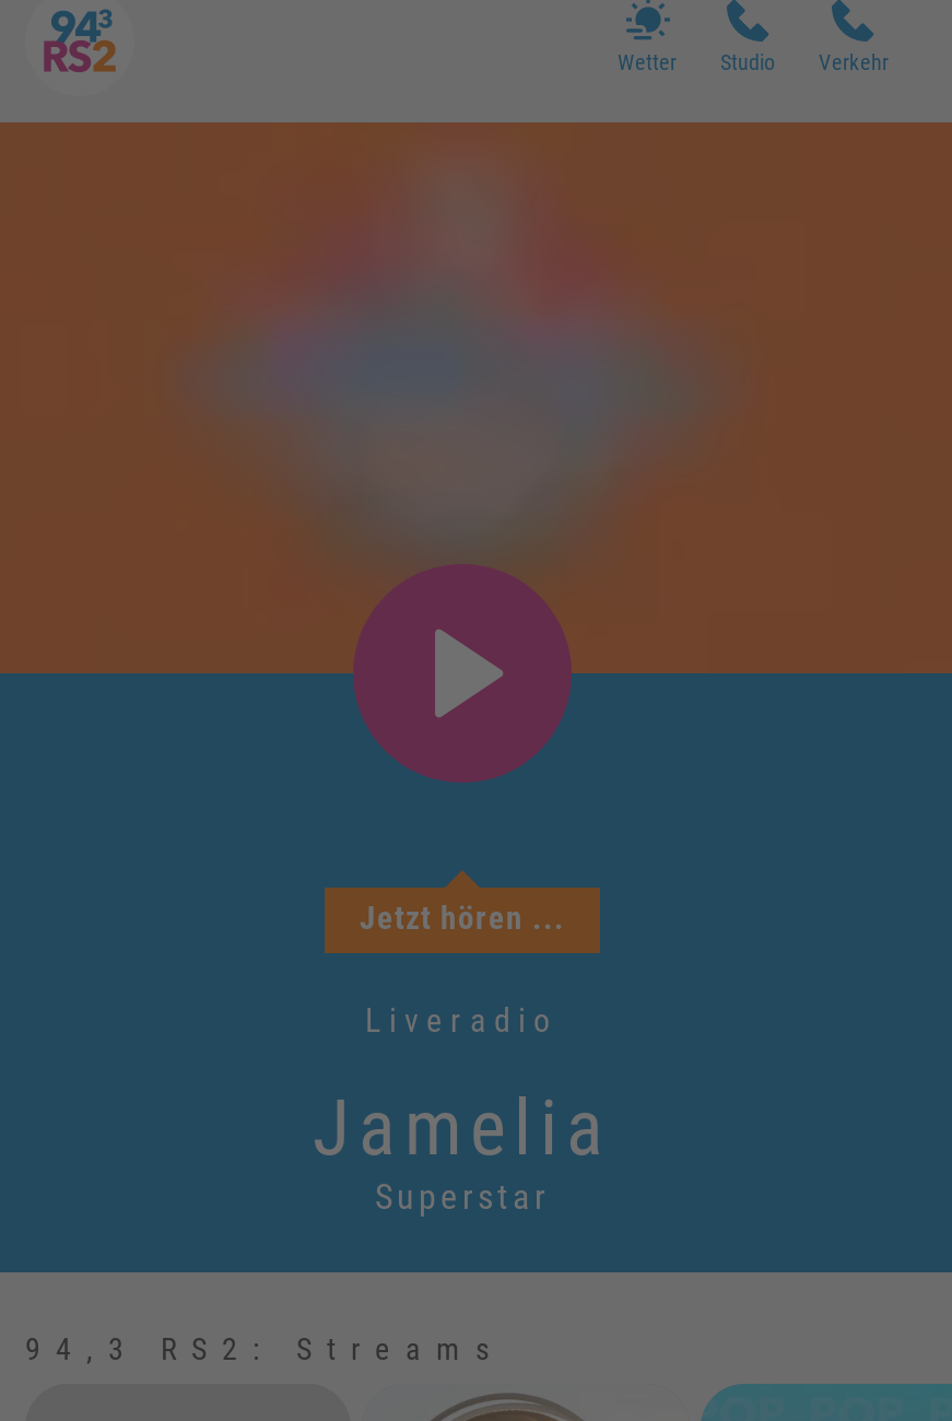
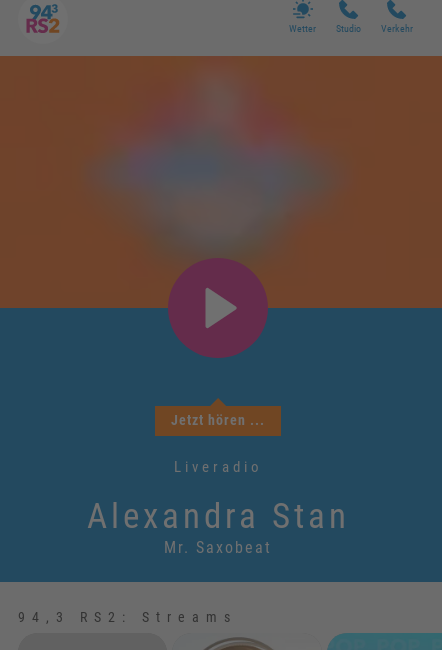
[313,1085,612,1217] Jamelia | Superstar -> [86,496,349,557] Alexandra Stan | Mr. Saxobeat

